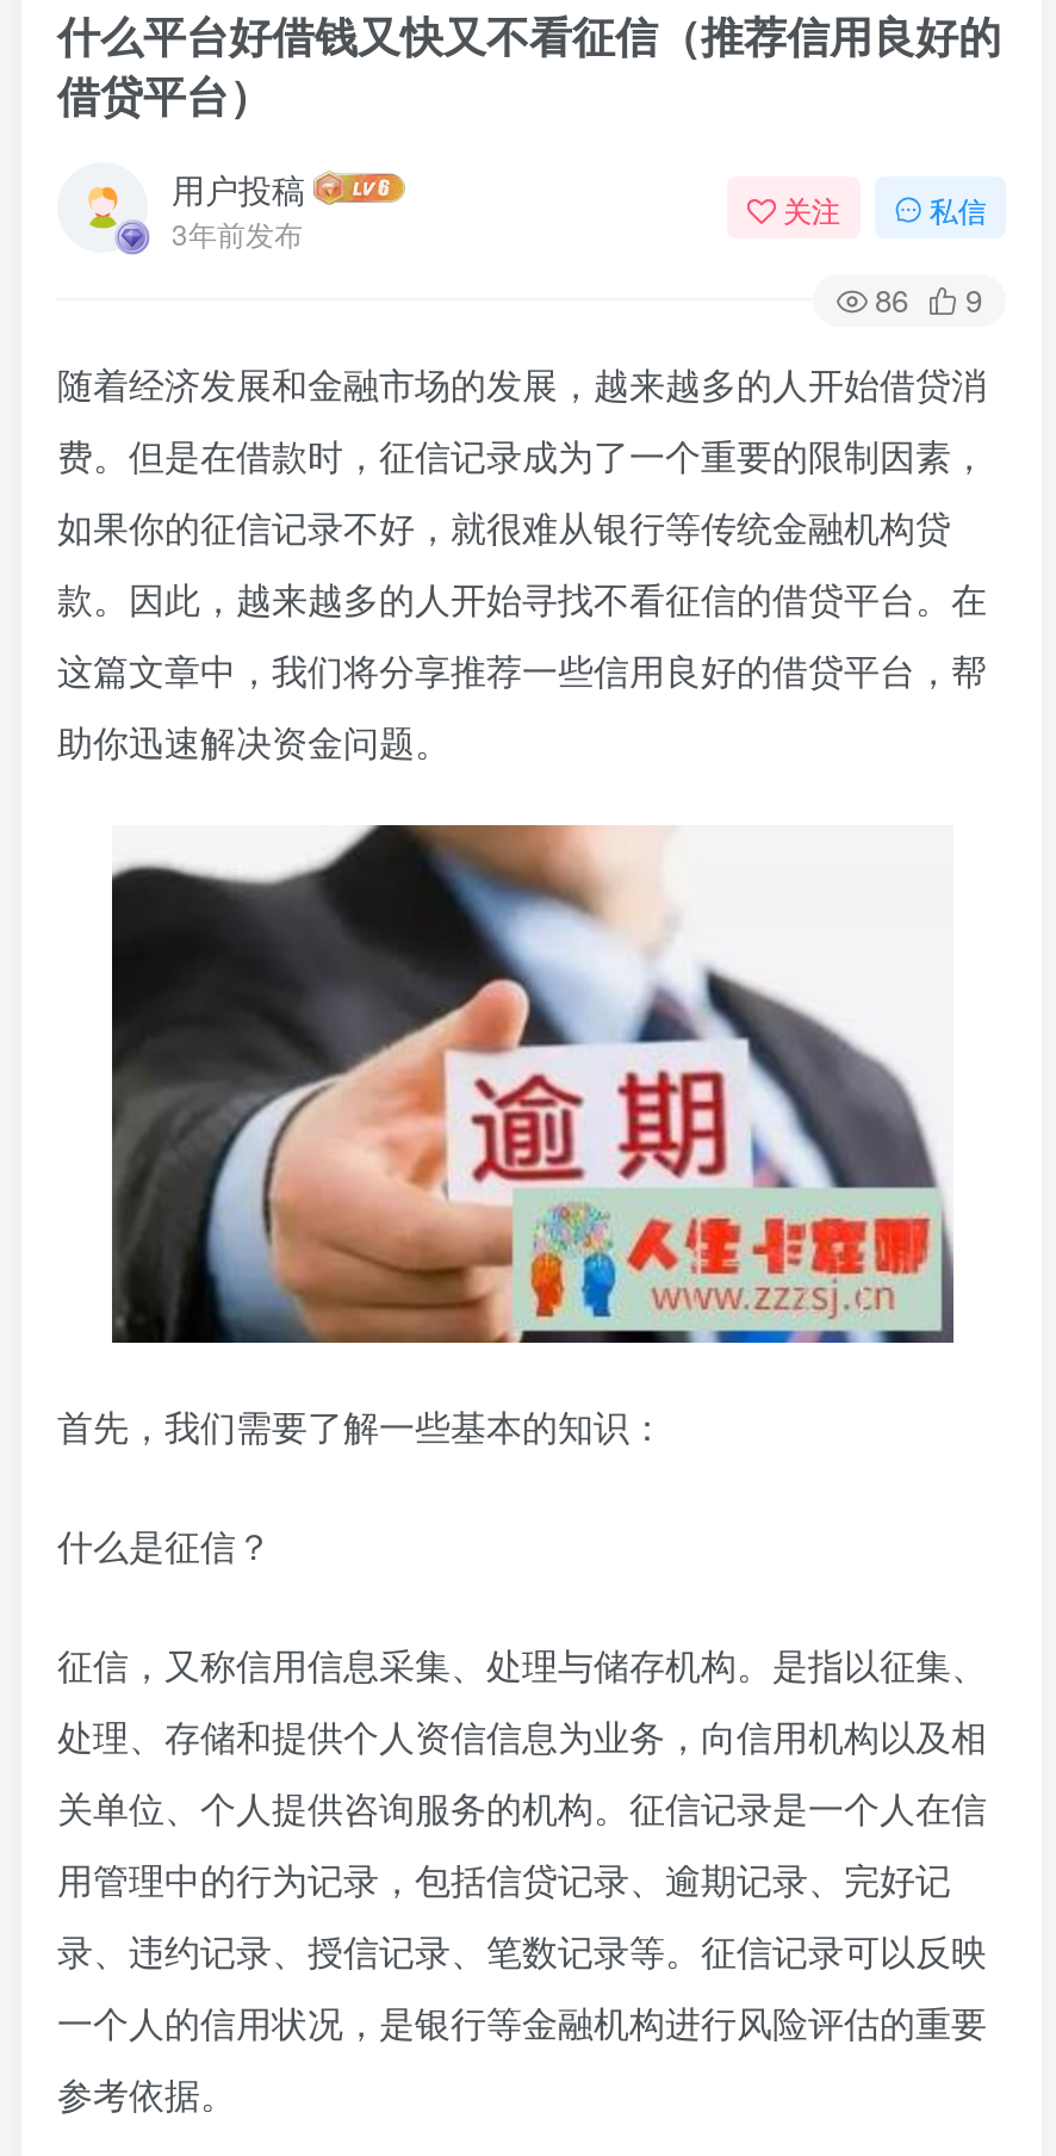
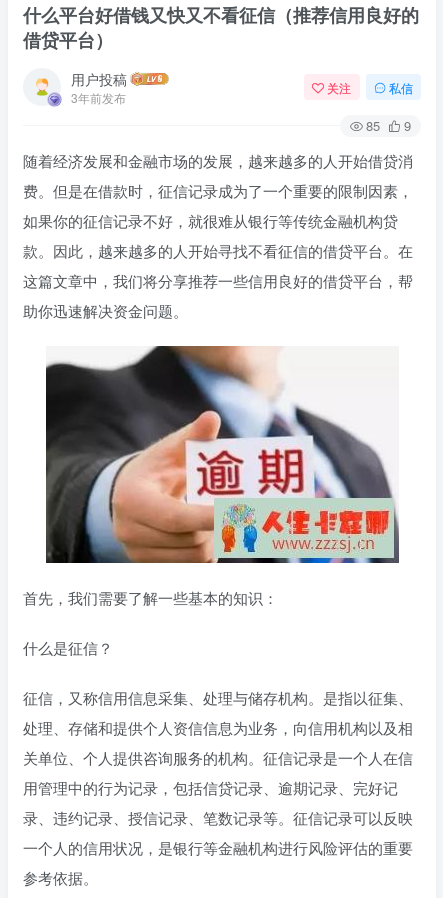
[875,277,982,322] 86 9 -> [366,116,411,135] 85 9

